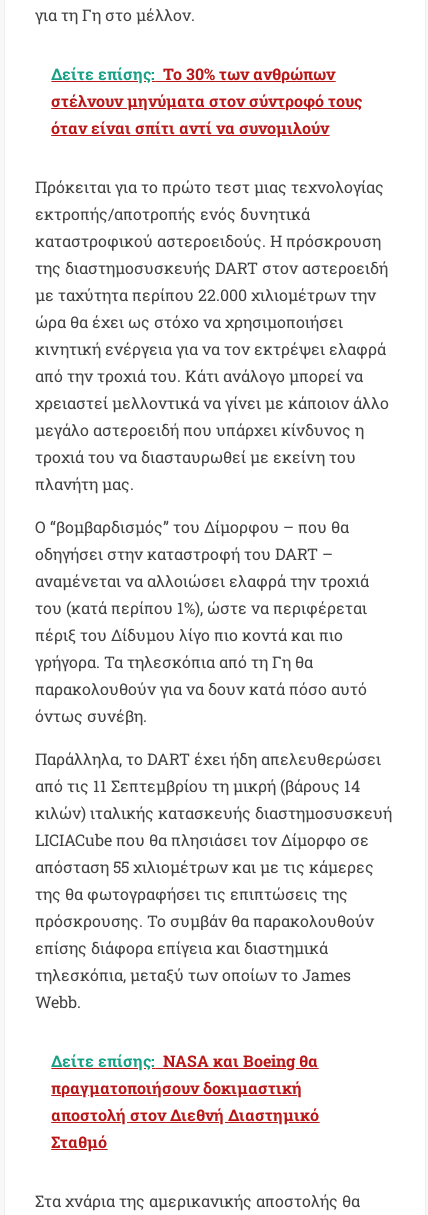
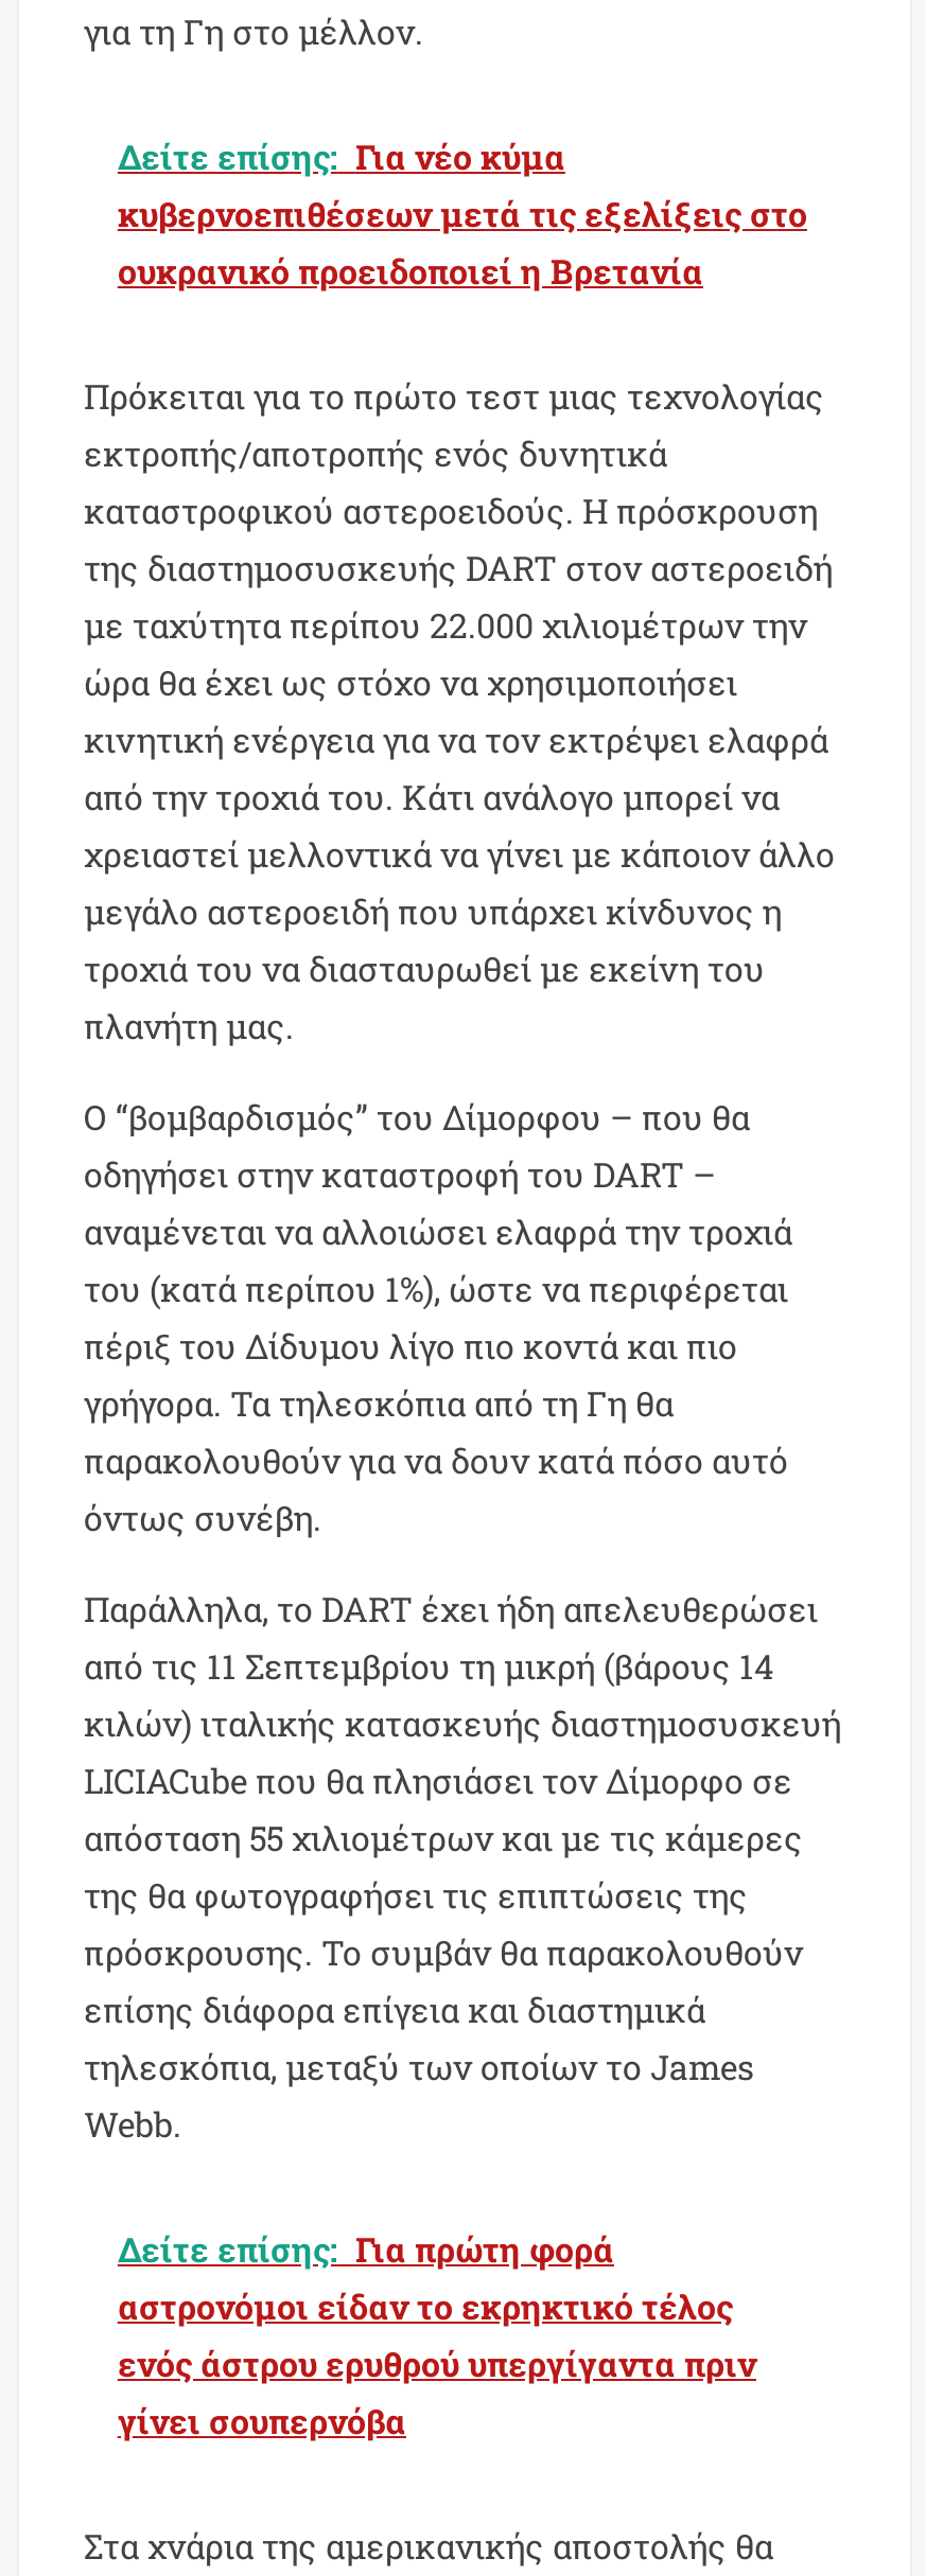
[51,63,362,138] Δείτε επίσης: Το 30% των ανθρώπων | στέλνουν μηνύματα στον σύντροφό τους | όταν είναι σπίτι αντί να συνομιλούν -> [118,134,807,293] Δείτε επίσης: Για νέο κύμα | κυβερνοεπιθέσεων μετά τις εξελίξεις στο | ουκρανικό προειδοποιεί η Βρετανία
[51,1050,319,1152] Δείτε επίσης: NASA και Boeing θα | πραγματοποιήσουν δοκιμαστική | αποστολή στον Διεθνή Διαστημικό | Σταθμό -> [118,2227,756,2443] Δείτε επίσης: Για πρώτη φορά | αστρονόμοι είδαν το εκρηκτικό τέλος | ενός άστρου ερυθρού υπεργίγαντα πριν | γίνει σουπερνόβα

